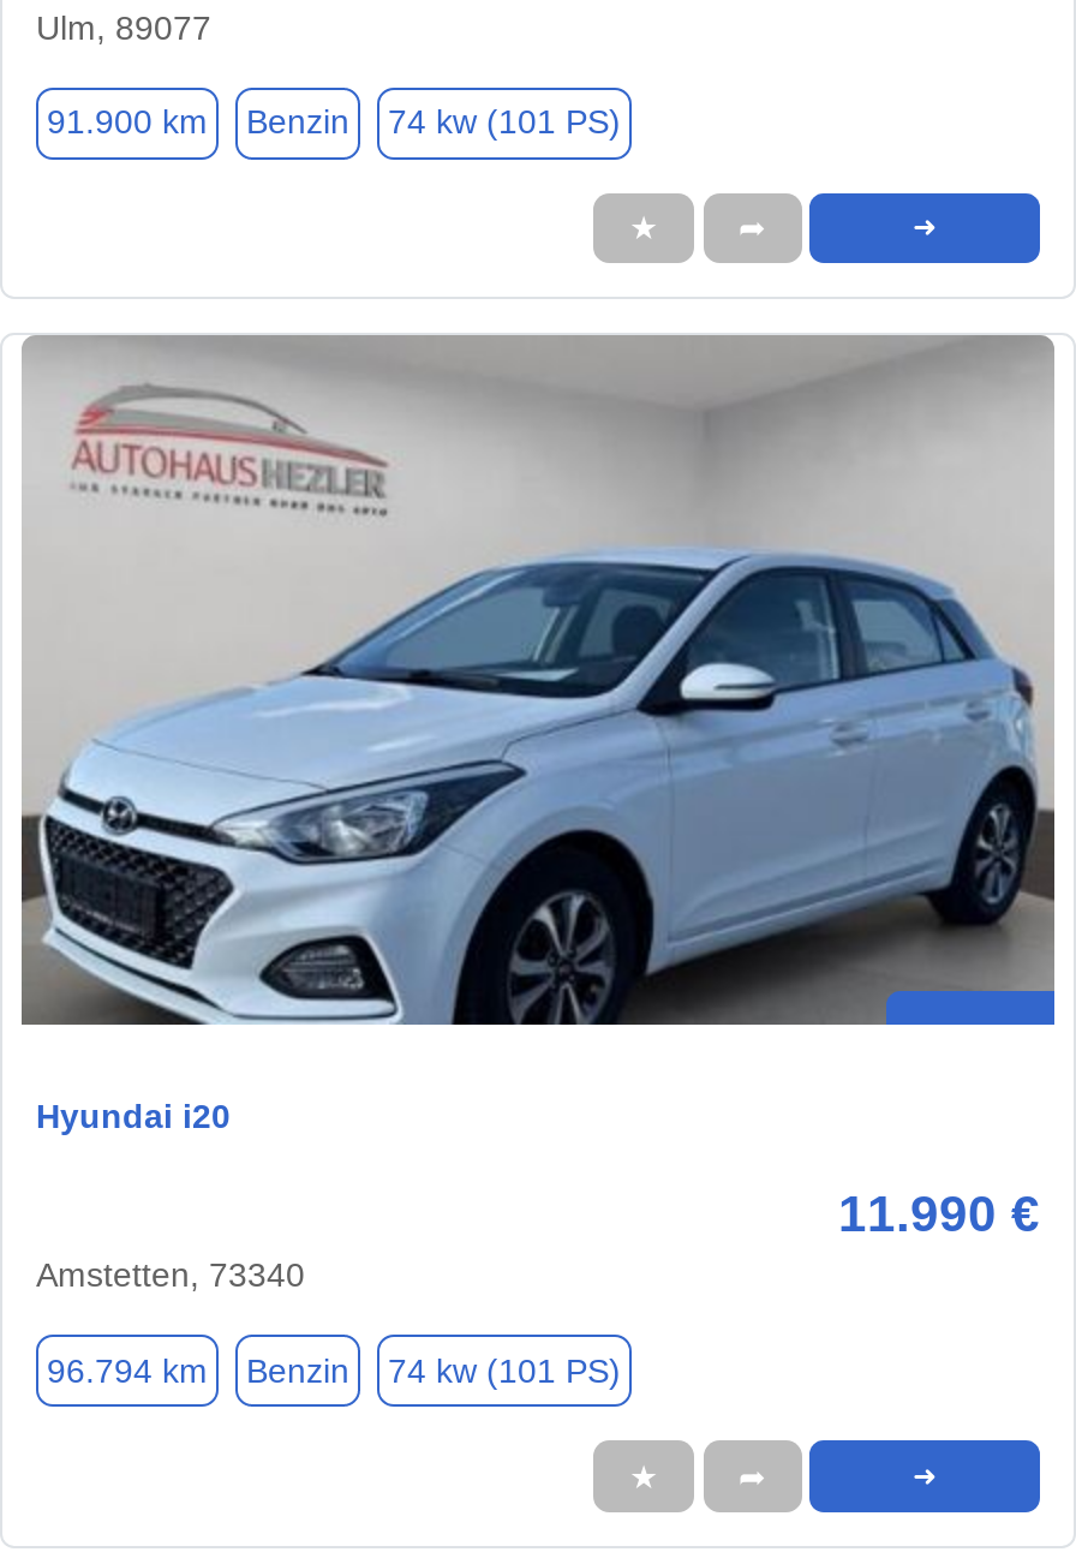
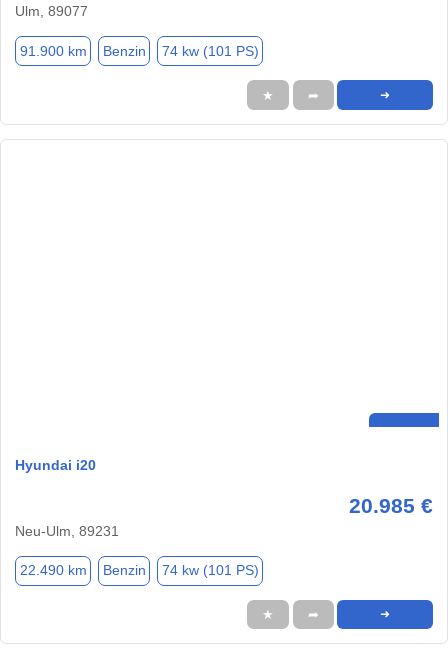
[19,334,1057,1028] [image] -> none
[36,1187,1040,1295] 11.990 € | Amstetten, 73340 -> [15,494,433,539] 20.985 € | Neu-Ulm, 89231
[47,1351,621,1390] 96.794 km Benzin 74 kw (101 PS) -> [19,562,258,578] 22.490 km Benzin 74 kw (101 PS)

